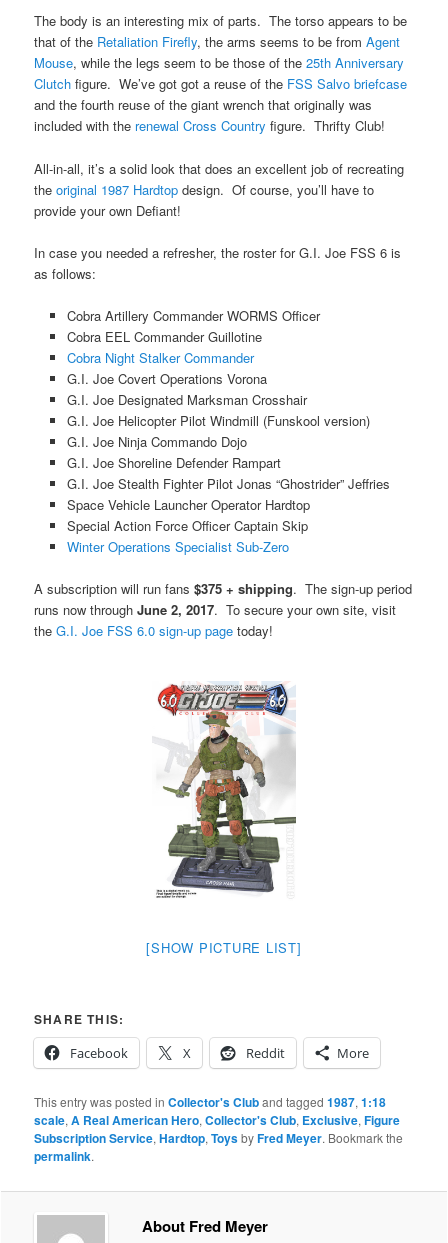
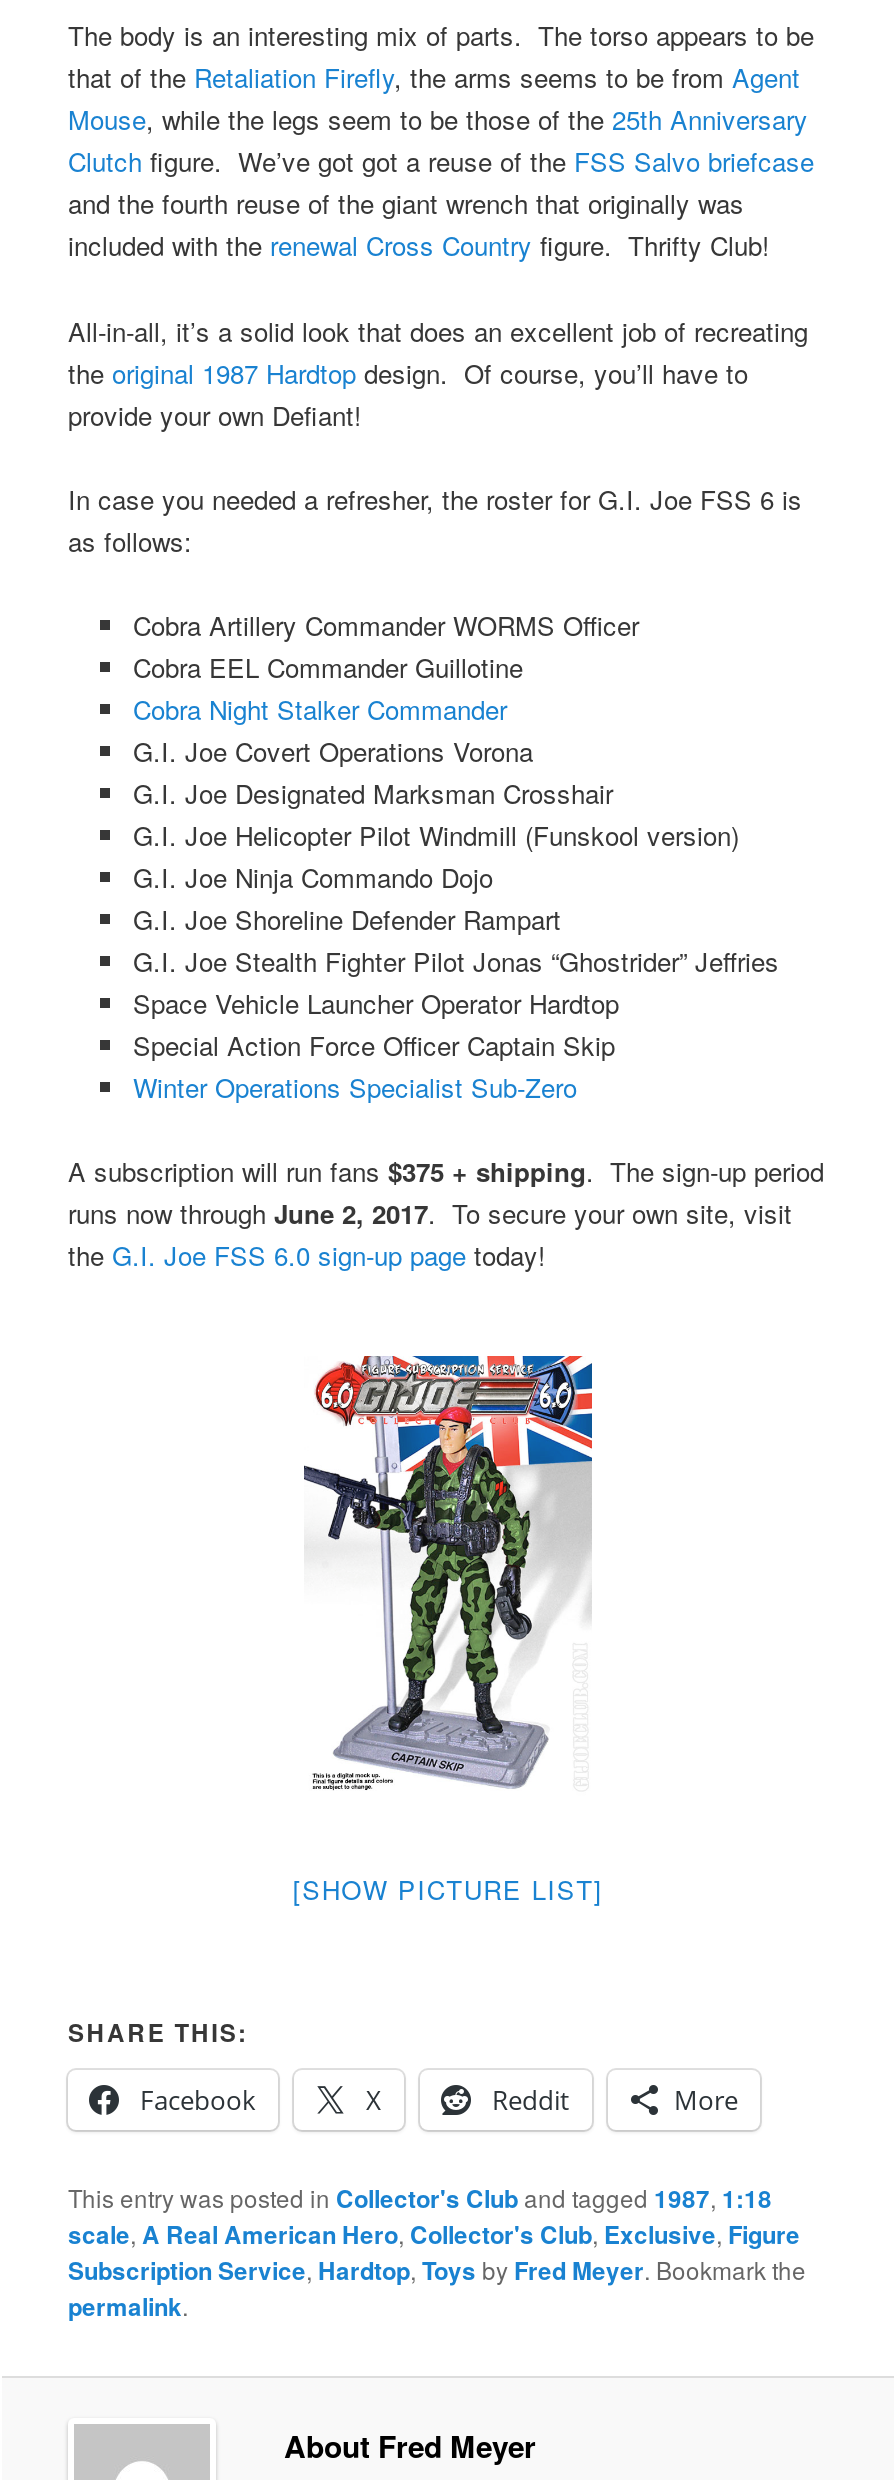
[152,681,297,897] [image] -> [302,1354,594,1790] [image]

